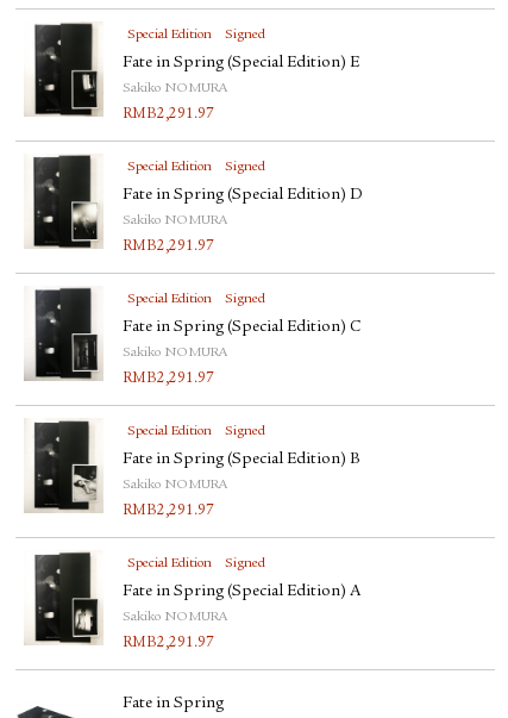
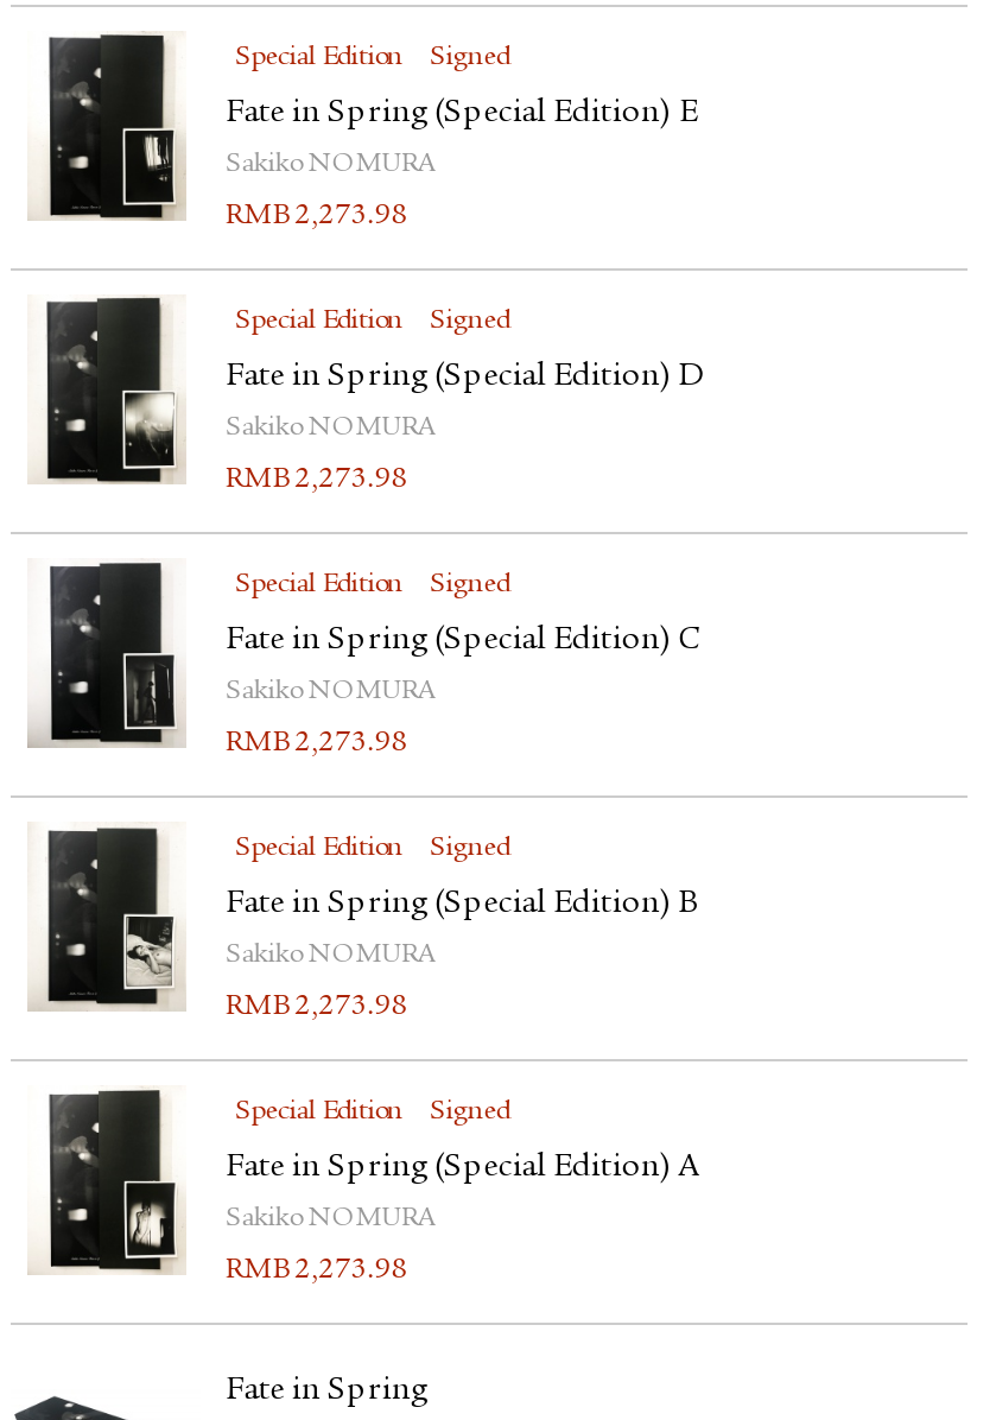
[123,107,215,123] RMB 2,291.97 -> [225,202,408,233] RMB 2,273.98
[123,240,215,255] RMB 2,291.97 -> [225,466,408,497] RMB 2,273.98
[123,372,215,387] RMB 2,291.97 -> [225,729,408,760] RMB 2,273.98
[123,504,215,519] RMB 2,291.97 -> [225,993,408,1024] RMB 2,273.98
[123,636,215,652] RMB 2,291.97 -> [225,1257,408,1287] RMB 2,273.98

